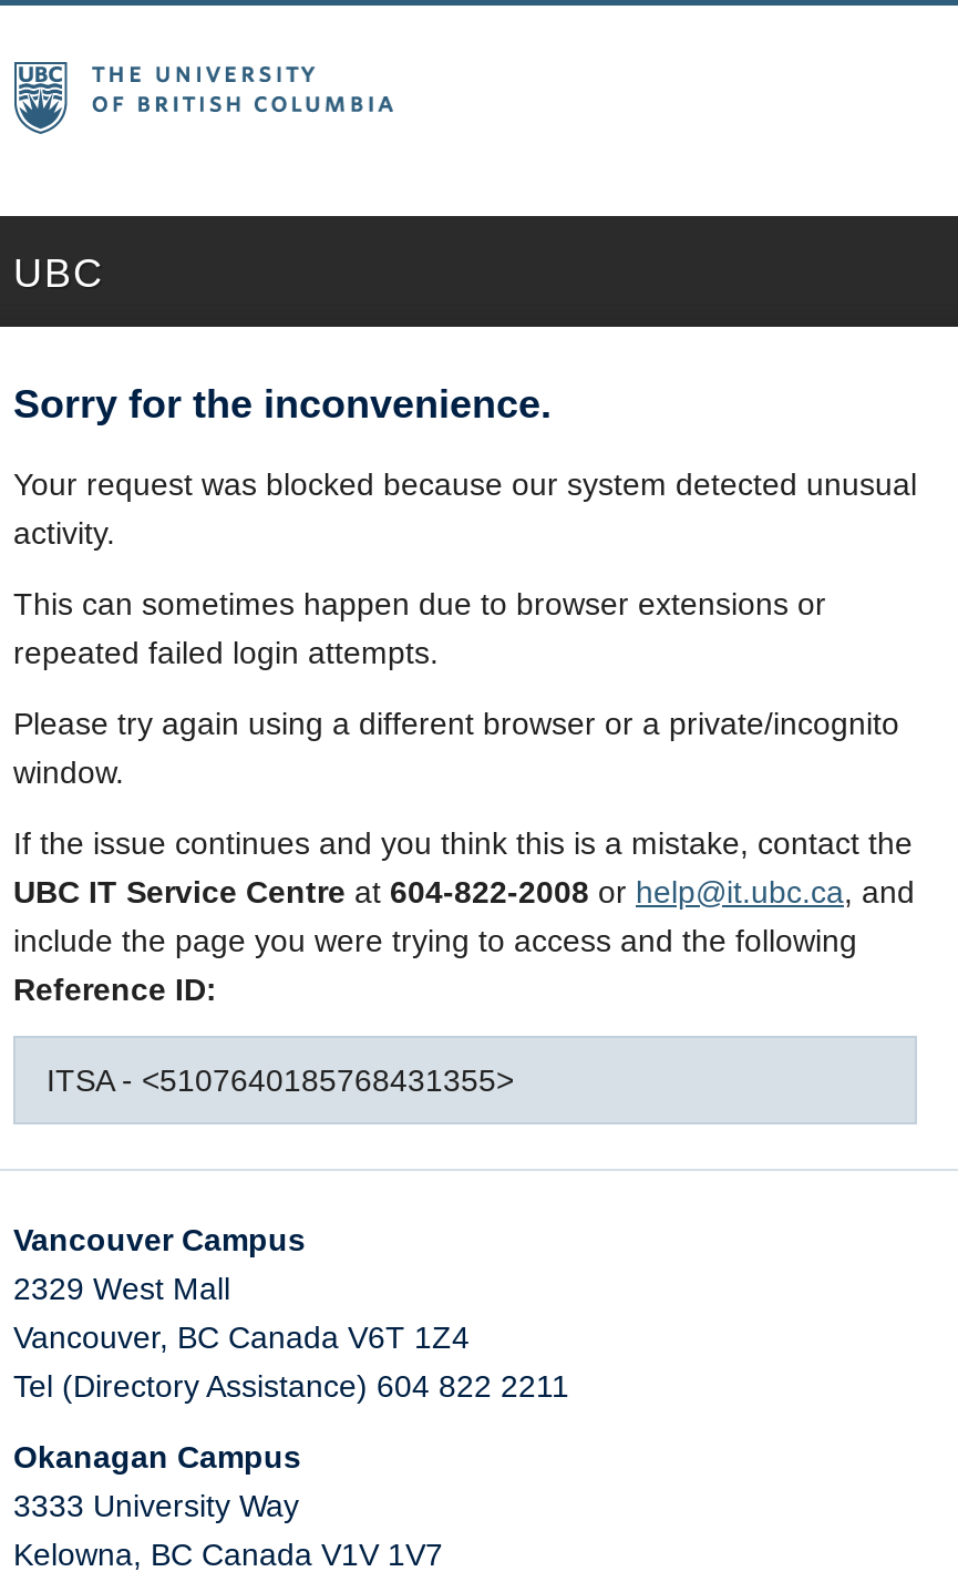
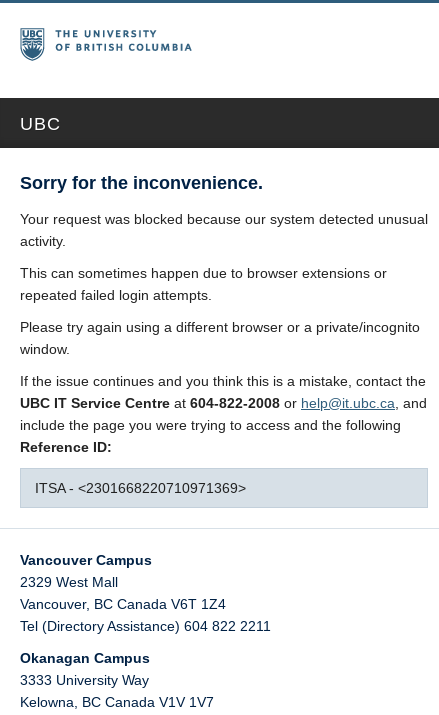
[47,1062,514,1098] ITSA - <5107640185768431355> -> [35,480,246,496] ITSA - <2301668220710971369>

